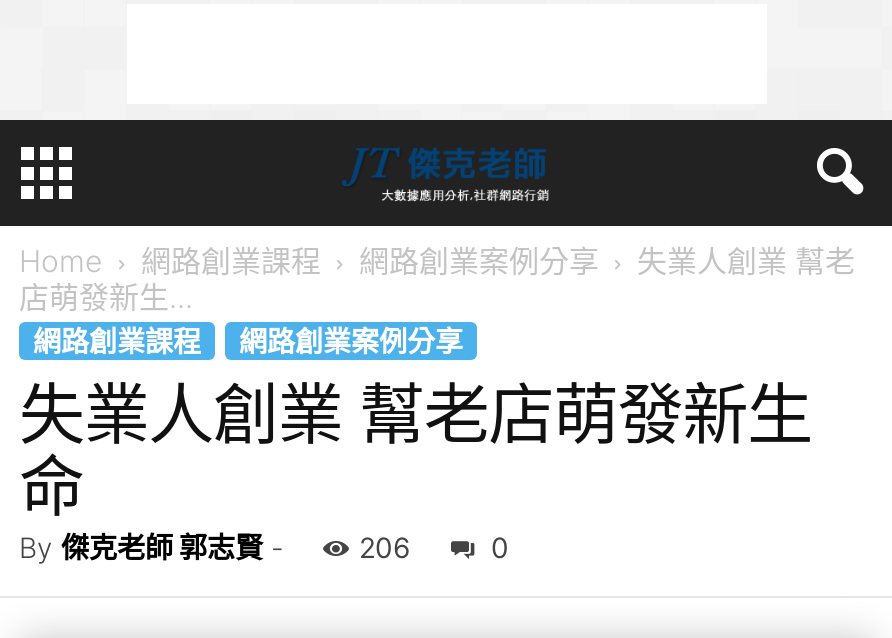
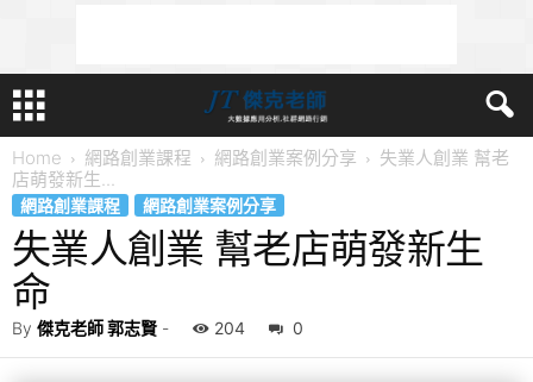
[359,530,411,564] 206 -> [214,318,245,338] 204

